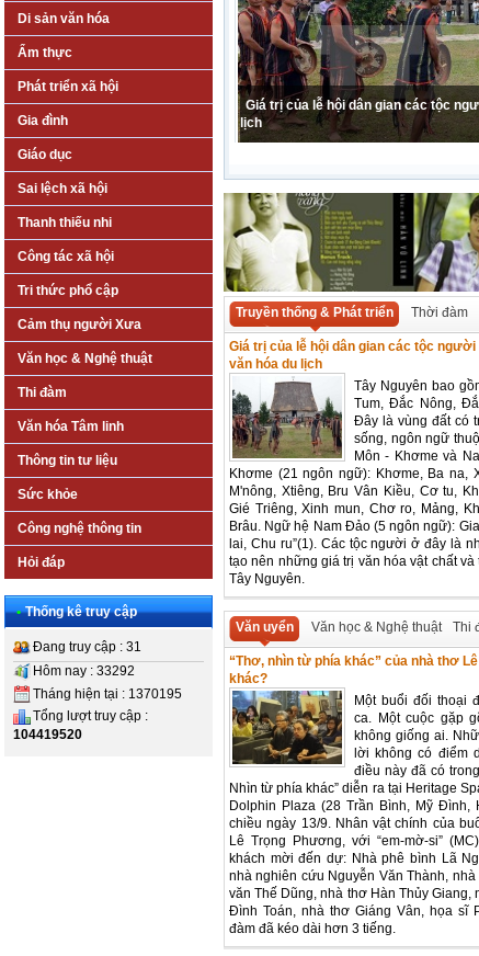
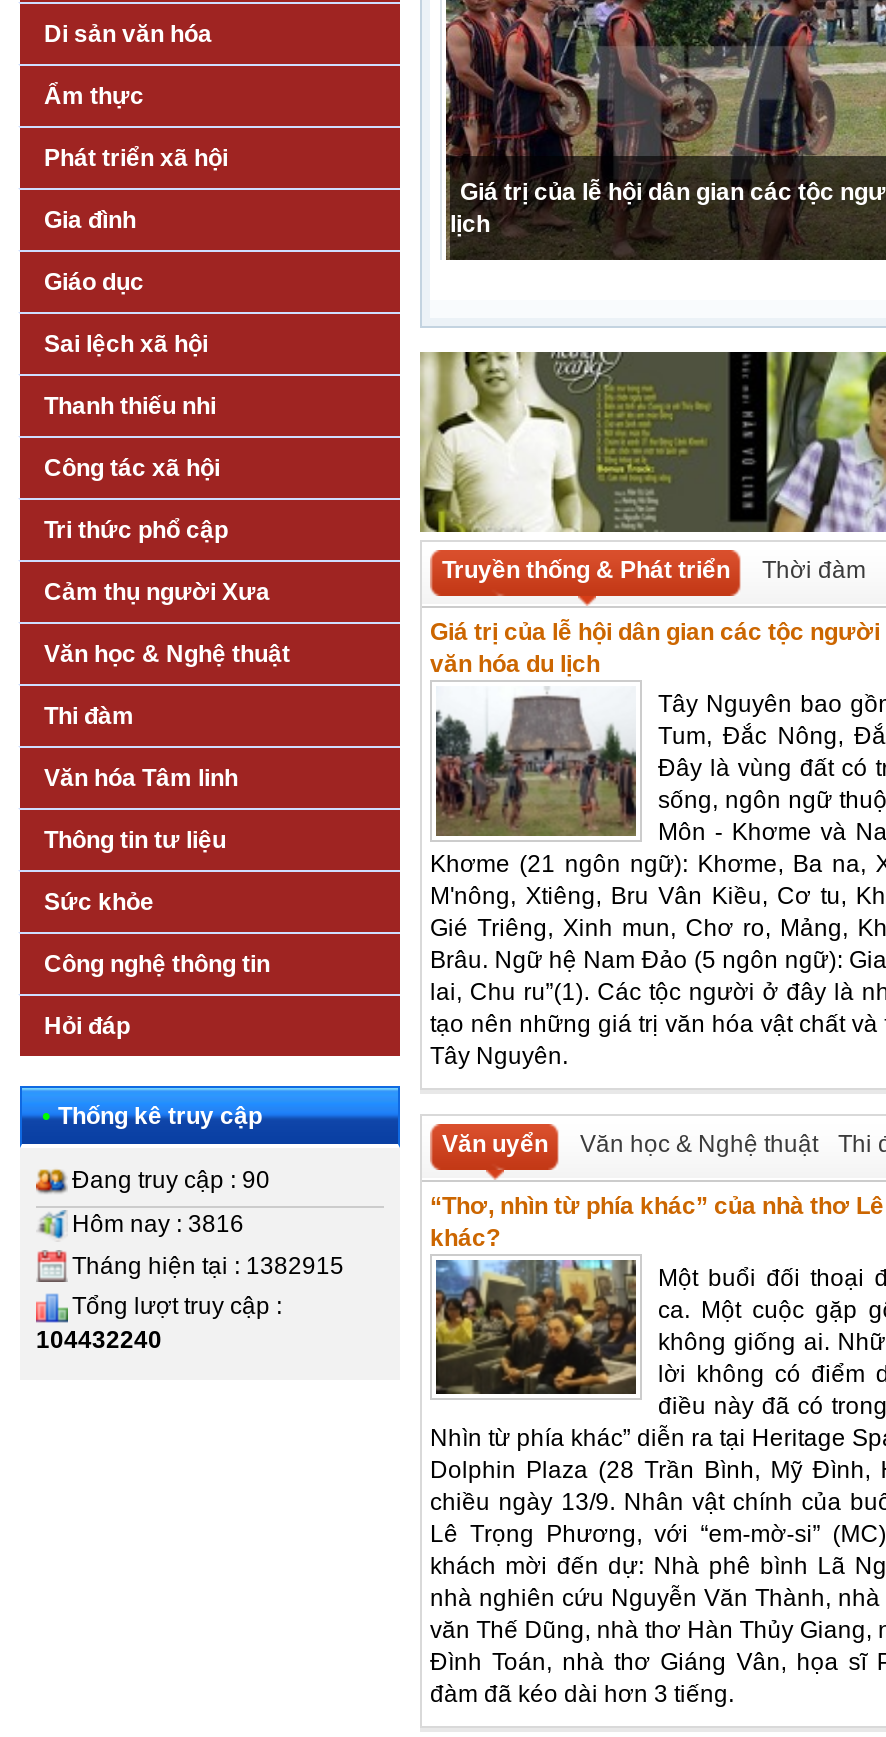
[33,639,141,655] Đang truy cập : 31 -> [72,1166,270,1194] Đang truy cập : 90
[33,663,135,678] Hôm nay : 33292 -> [72,1210,244,1238] Hôm nay : 3816
[33,686,182,701] Tháng hiện tại : 1370195 -> [72,1251,344,1279] Tháng hiện tại : 1382915
[13,727,82,743] 104419520 -> [36,1327,162,1355] 104432240

